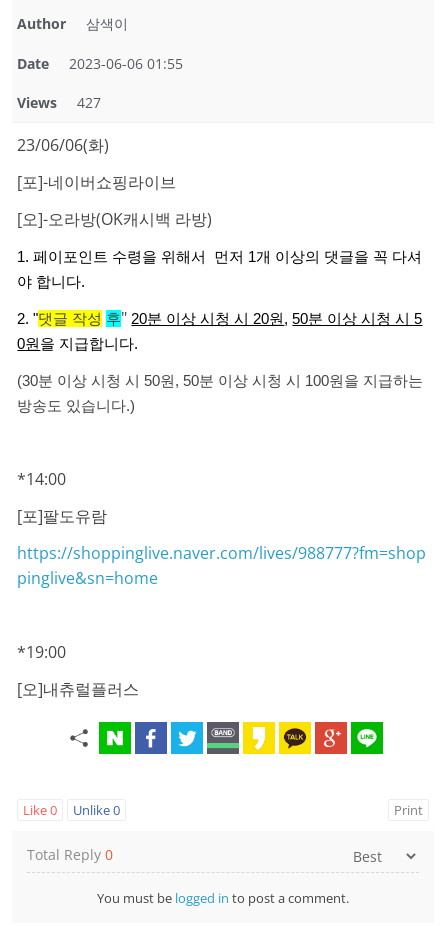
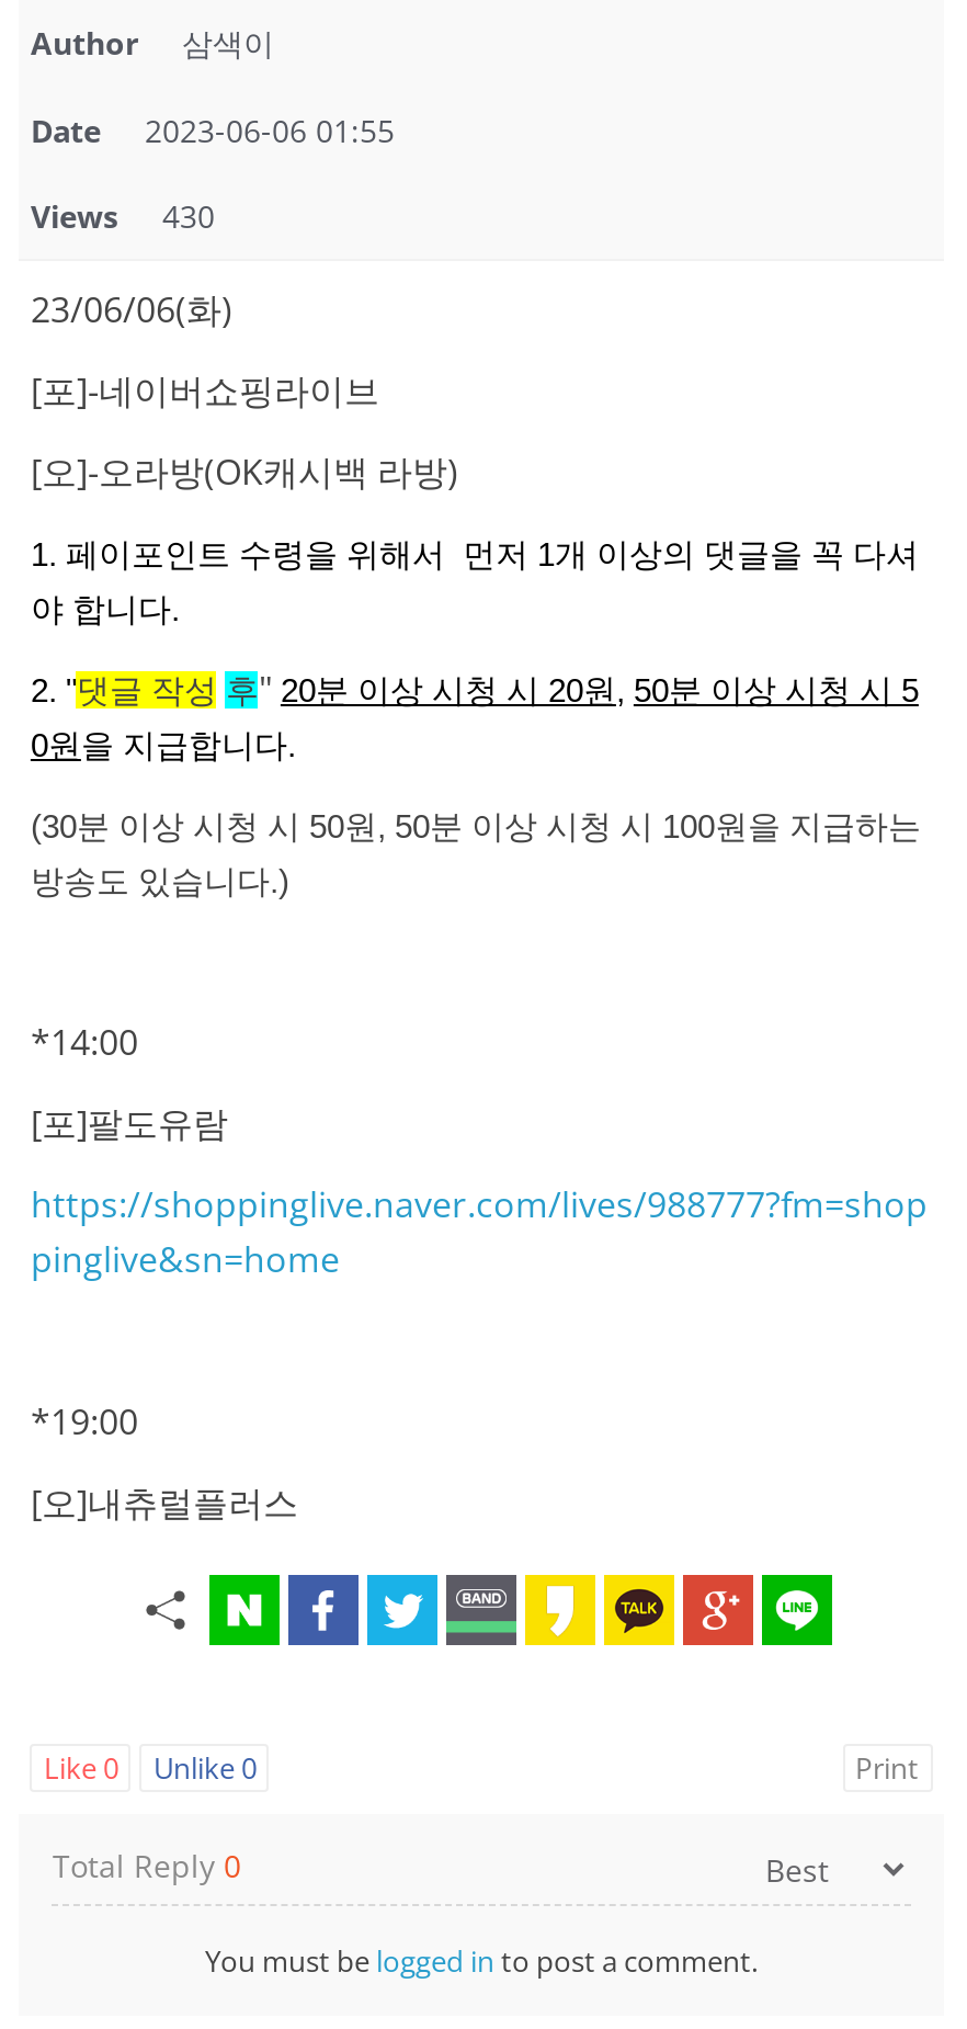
[17,93,101,112] Views 427 -> [30,195,215,237] Views 430

